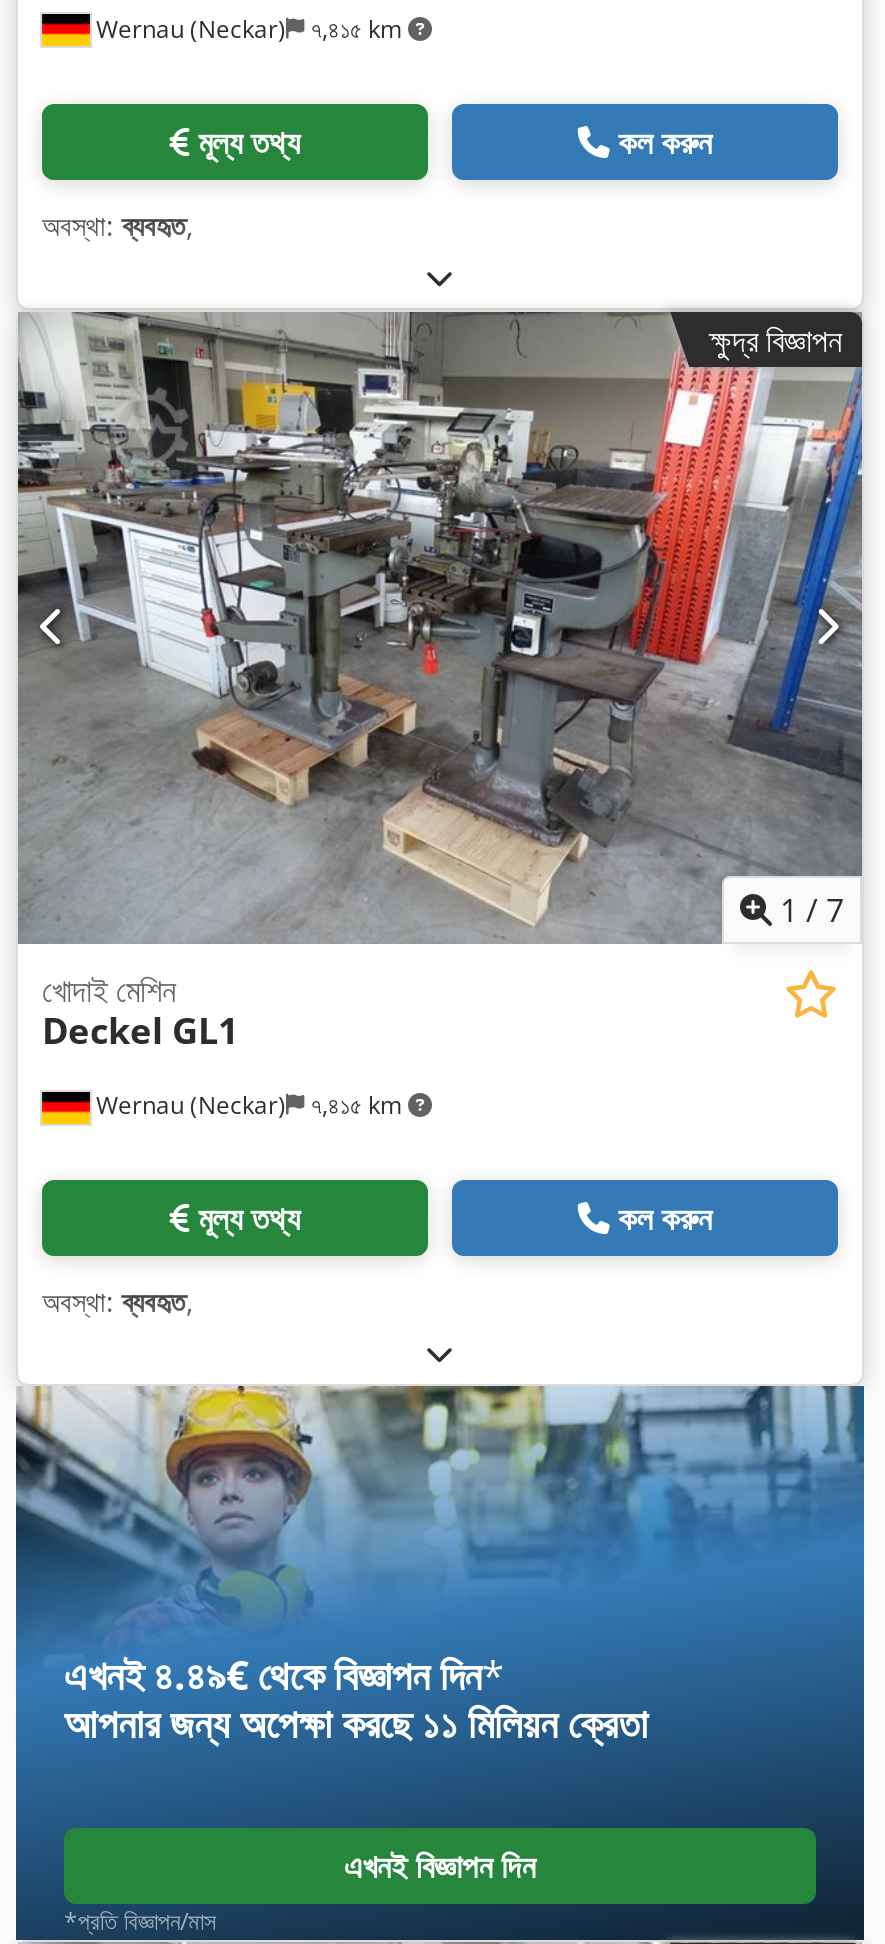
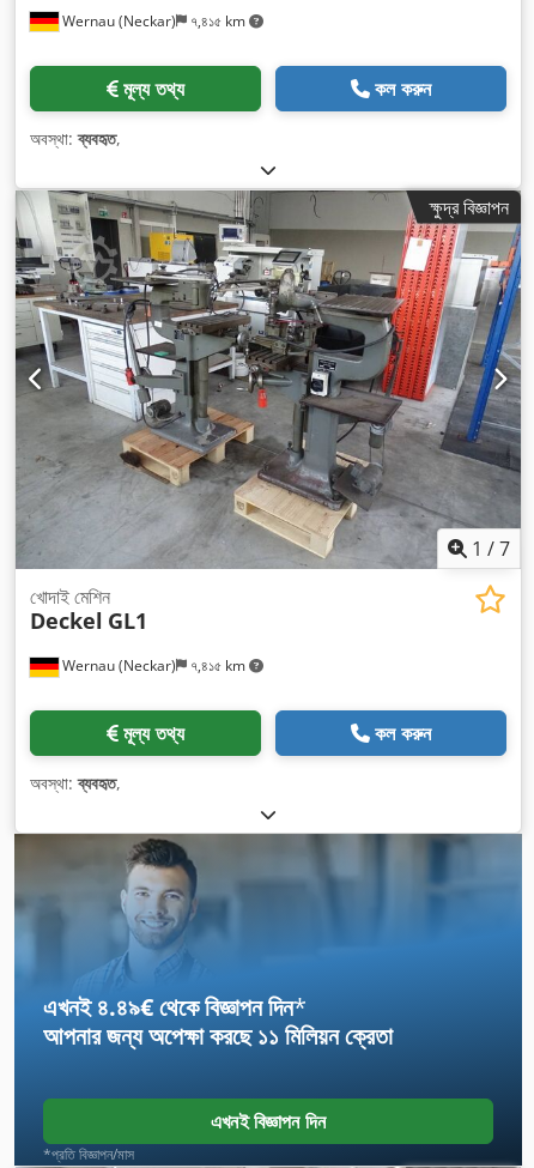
[14,1384,862,1628] [image] -> [14,833,522,978] [image]

